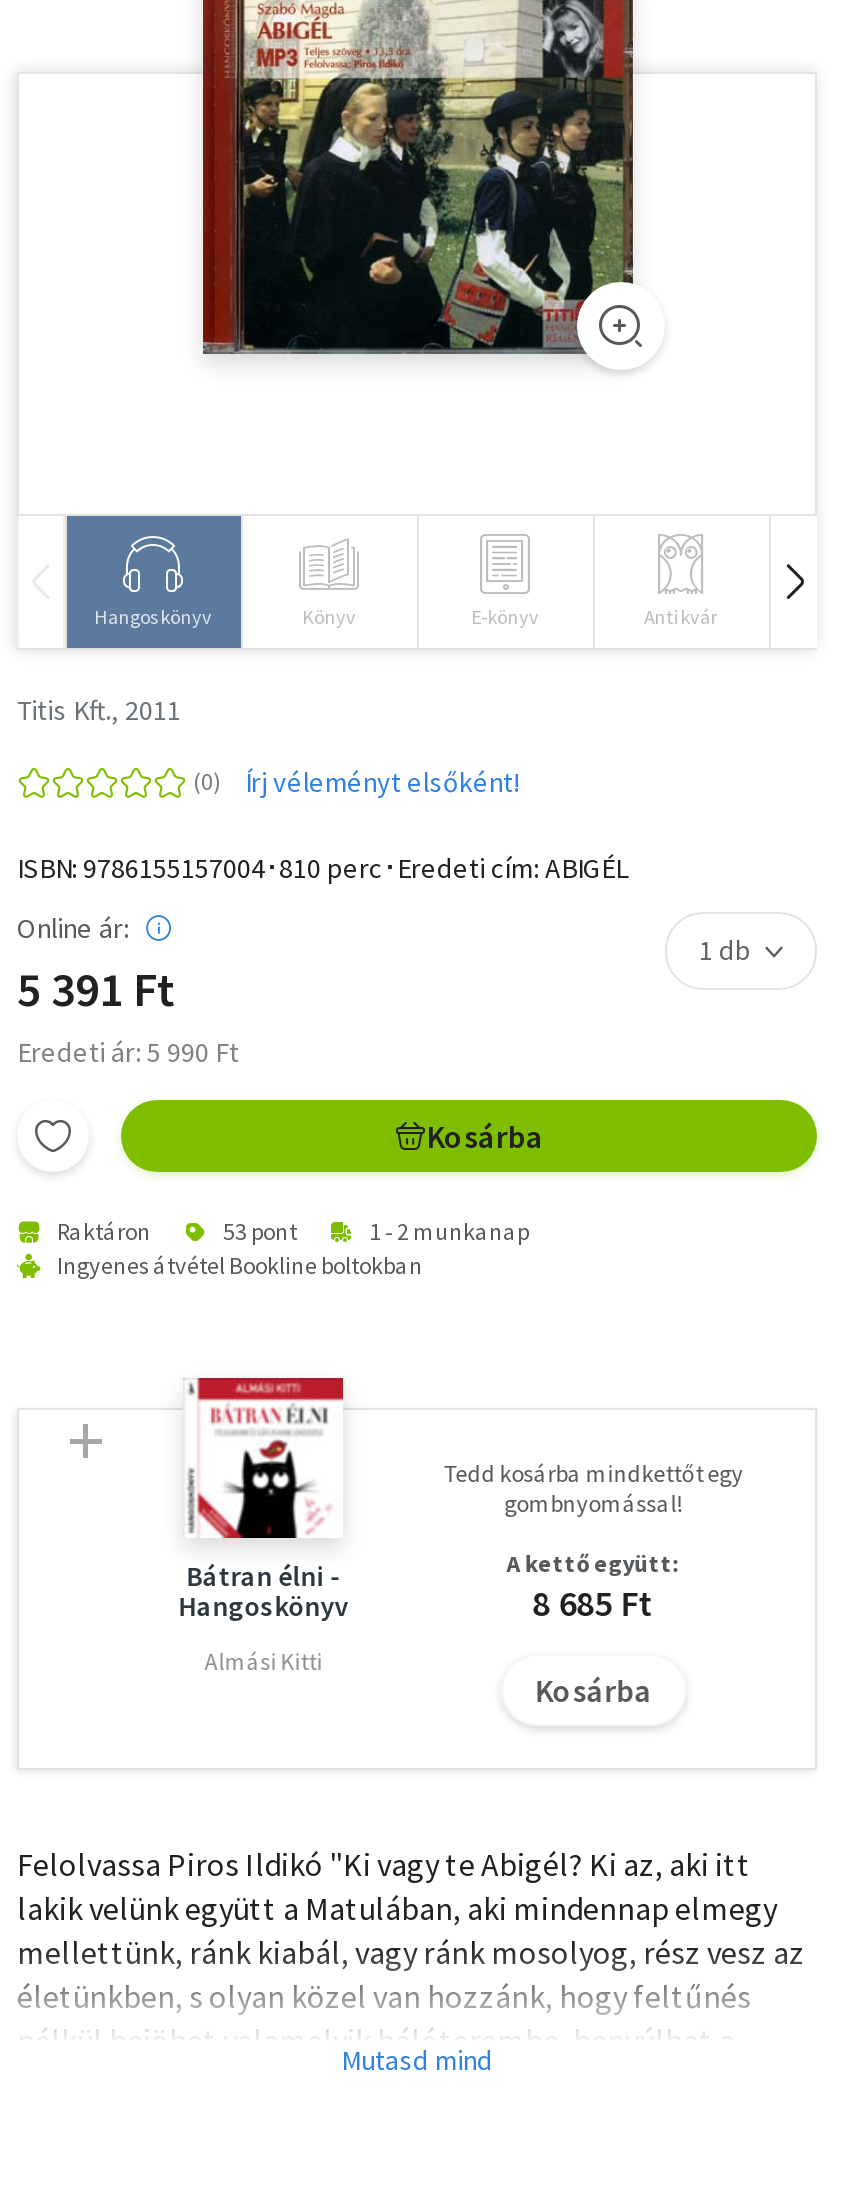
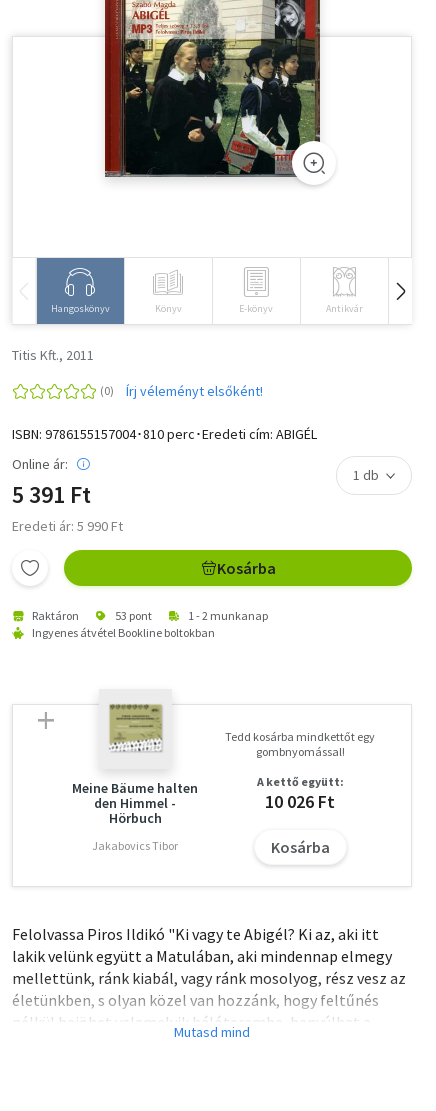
[179,1376,349,1625] [image] | Bátran élni - | Hangoskönyv -> [72,689,198,827] [image] | Meine Bäume halten | den Himmel - | Hörbuch
[533,1581,655,1627] 8 685 Ft -> [265,790,335,813] 10 026 Ft
[205,1647,323,1677] Almási Kitti -> [92,838,178,853] Jakabovics Tibor

